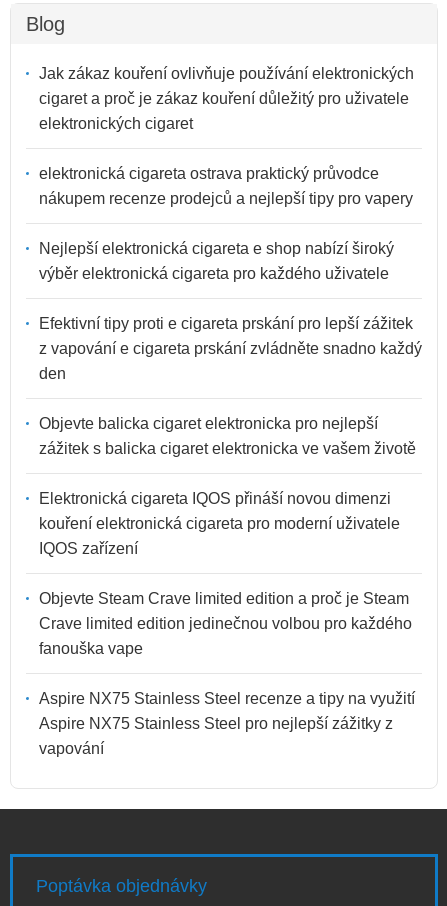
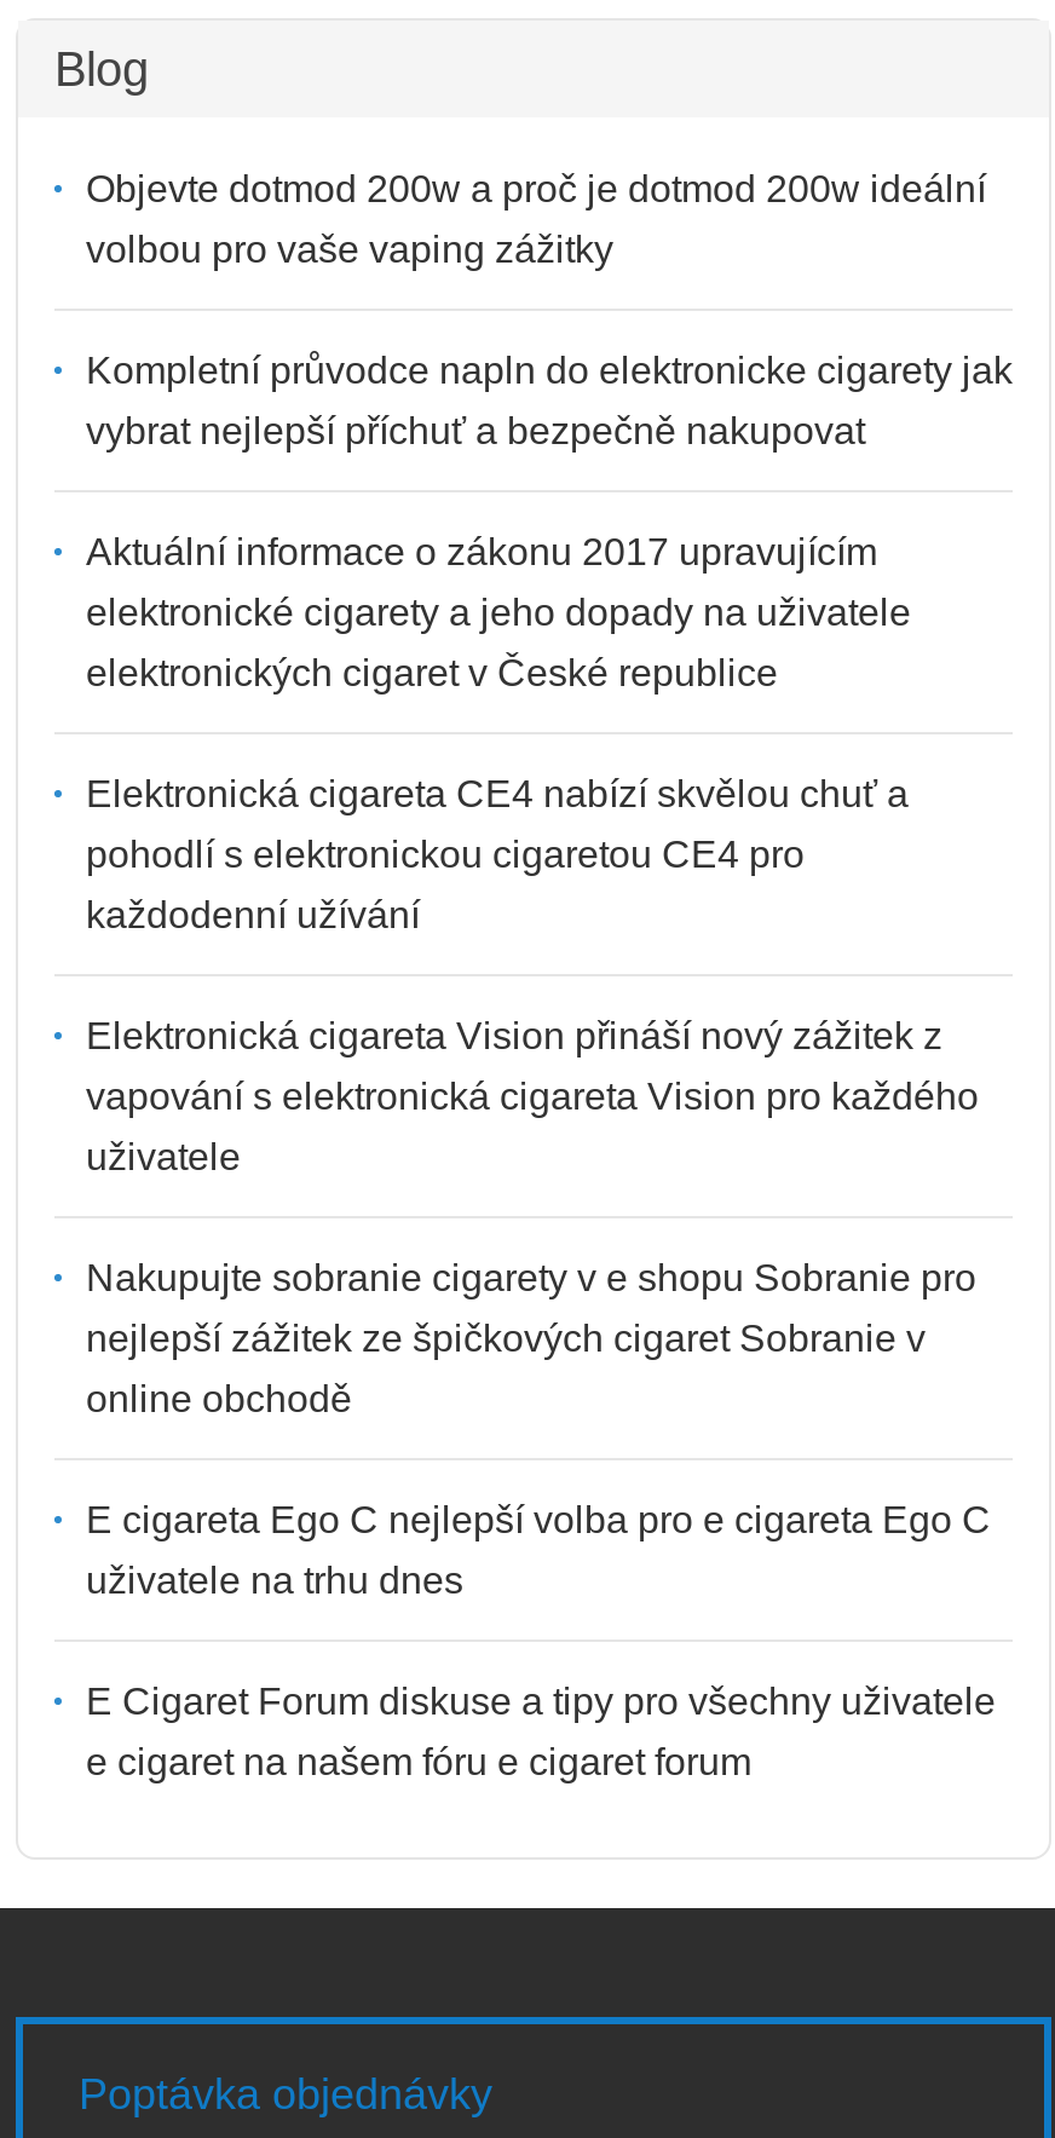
[39,65,422,757] Jak zákaz kouření ovlivňuje používání elektronických | cigaret a proč je zákaz kouření důležitý pro uživatele | elektronických cigaret | elektronická cigareta ostrava praktický průvodce | nákupem recenze prodejců a nejlepší tipy pro vapery | Nejlepší elektronická cigareta e shop nabízí široký | výběr elektronická cigareta pro každého uživatele | Efektivní tipy proti e cigareta prskání pro lepší zážitek | z vapování e cigareta prskání zvládněte snadno každý | den | Objevte balicka cigaret elektronicka pro nejlepší | zážitek s balicka cigaret elektronicka ve vašem životě | Elektronická cigareta IQOS přináší novou dimenzi | kouření elektronická cigareta pro moderní uživatele | IQOS zařízení | Objevte Steam Crave limited edition a proč je Steam | Crave limited edition jedinečnou volbou pro každého | fanouška vape | Aspire NX75 Stainless Steel recenze a tipy na využití | Aspire NX75 Stainless Steel pro nejlepší zážitky z | vapování -> [86,169,1013,1783] Objevte dotmod 200w a proč je dotmod 200w ideální | volbou pro vaše vaping zážitky | Kompletní průvodce napln do elektronicke cigarety jak | vybrat nejlepší příchuť a bezpečně nakupovat | Aktuální informace o zákonu 2017 upravujícím | elektronické cigarety a jeho dopady na uživatele | elektronických cigaret v České republice | Elektronická cigareta CE4 nabízí skvělou chuť a | pohodlí s elektronickou cigaretou CE4 pro | každodenní užívání | Elektronická cigareta Vision přináší nový zážitek z | vapování s elektronická cigareta Vision pro každého | uživatele | Nakupujte sobranie cigarety v e shopu Sobranie pro | nejlepší zážitek ze špičkových cigaret Sobranie v | online obchodě | E cigareta Ego C nejlepší volba pro e cigareta Ego C | uživatele na trhu dnes | E Cigaret Forum diskuse a tipy pro všechny uživatele | e cigaret na našem fóru e cigaret forum

